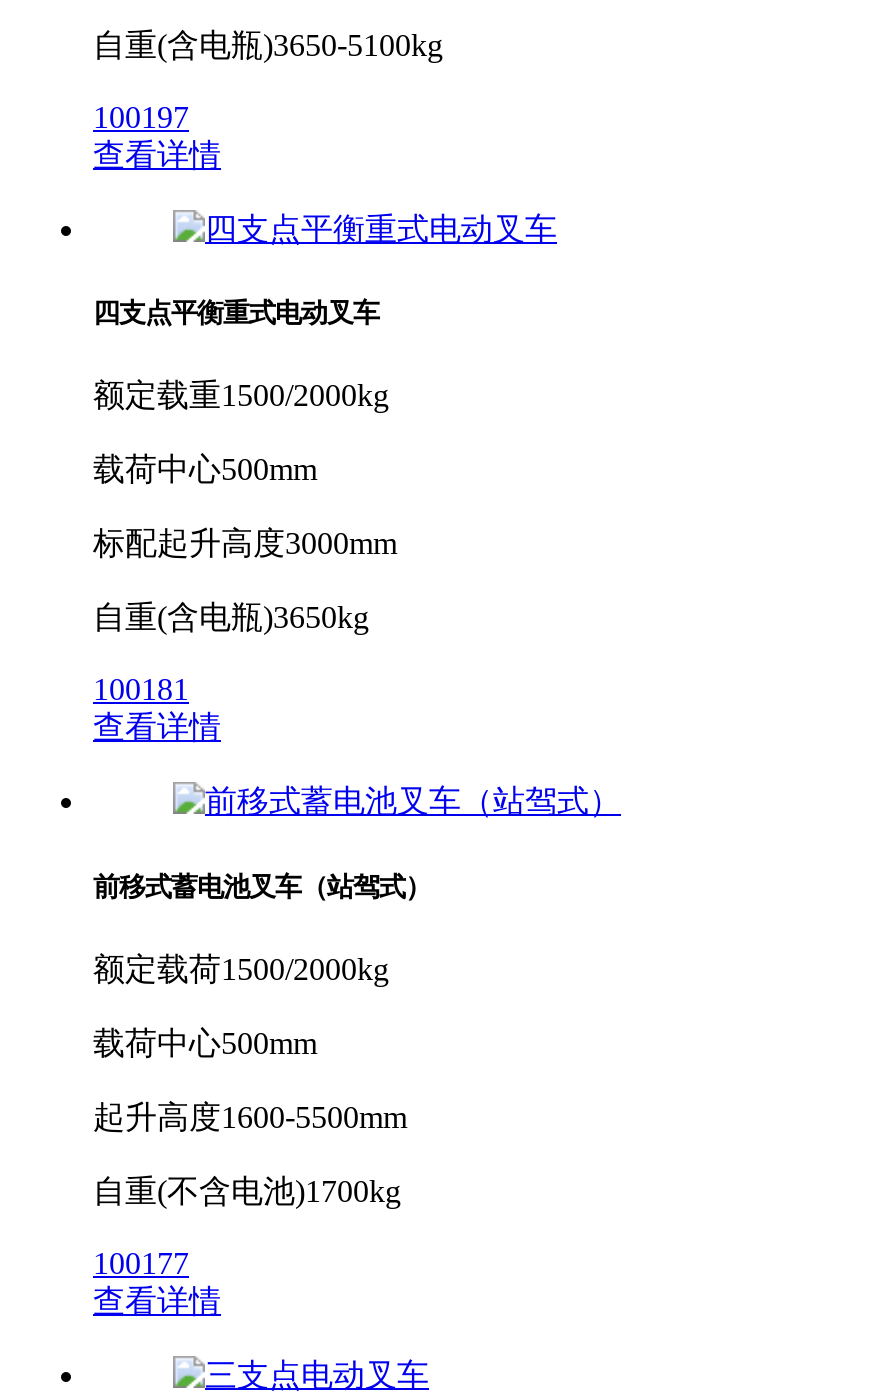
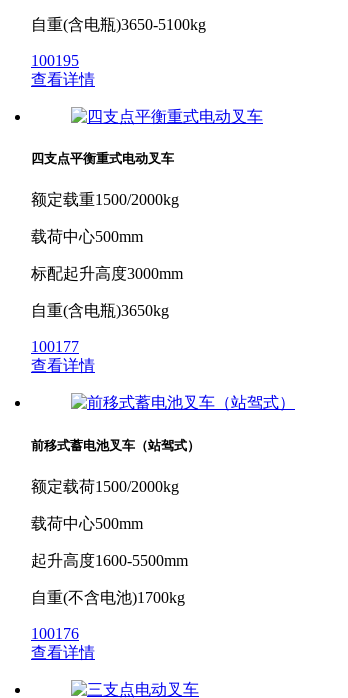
[93,100,189,134] 100197 -> [31,52,79,69] 100195
[93,673,189,707] 100181 -> [31,338,79,355] 100177
[93,1246,189,1280] 100177 -> [31,625,79,642] 100176

